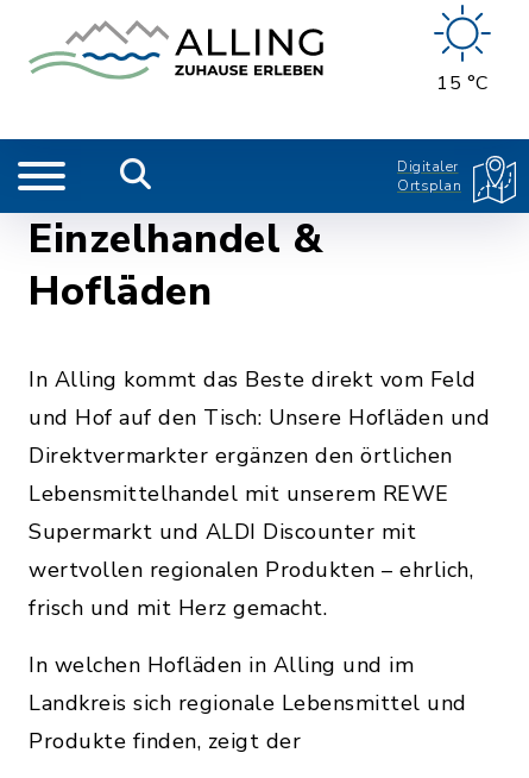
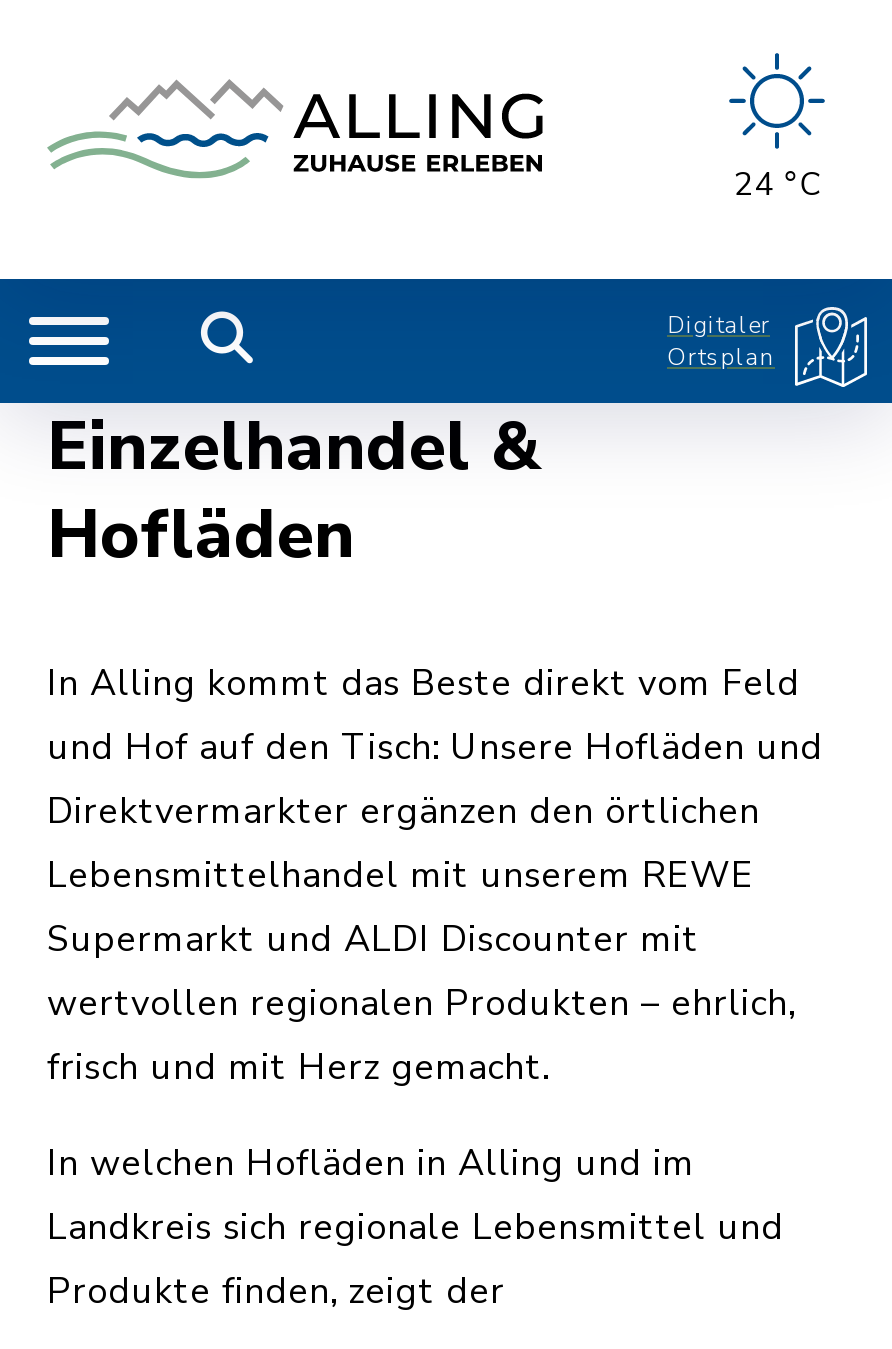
[437,70,488,96] 15 °C -> [733,162,821,206] 24 °C

